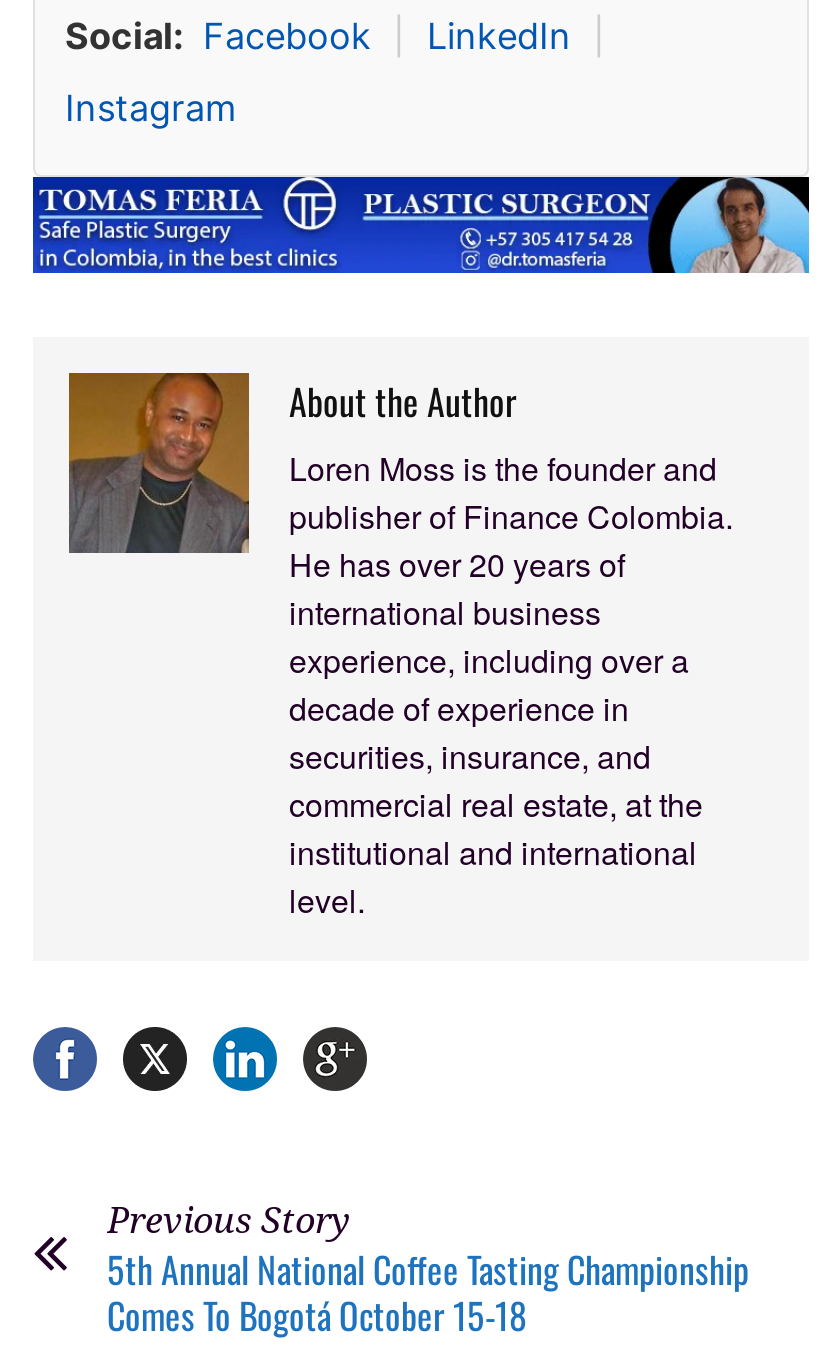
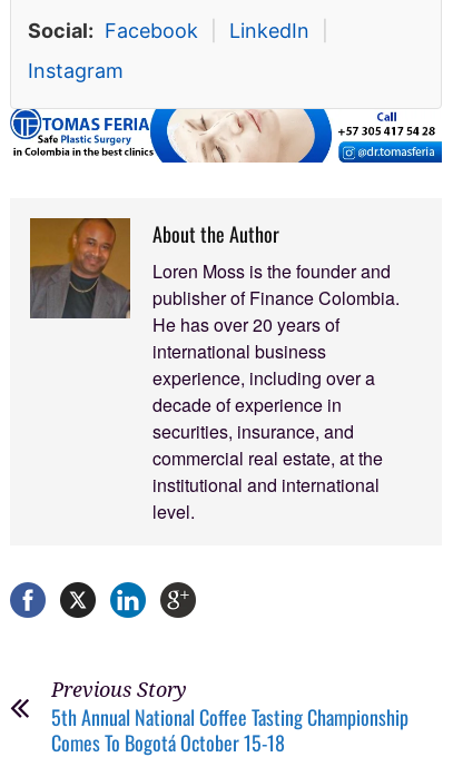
[31,175,811,275] [image] -> [9,108,443,164] [image]

